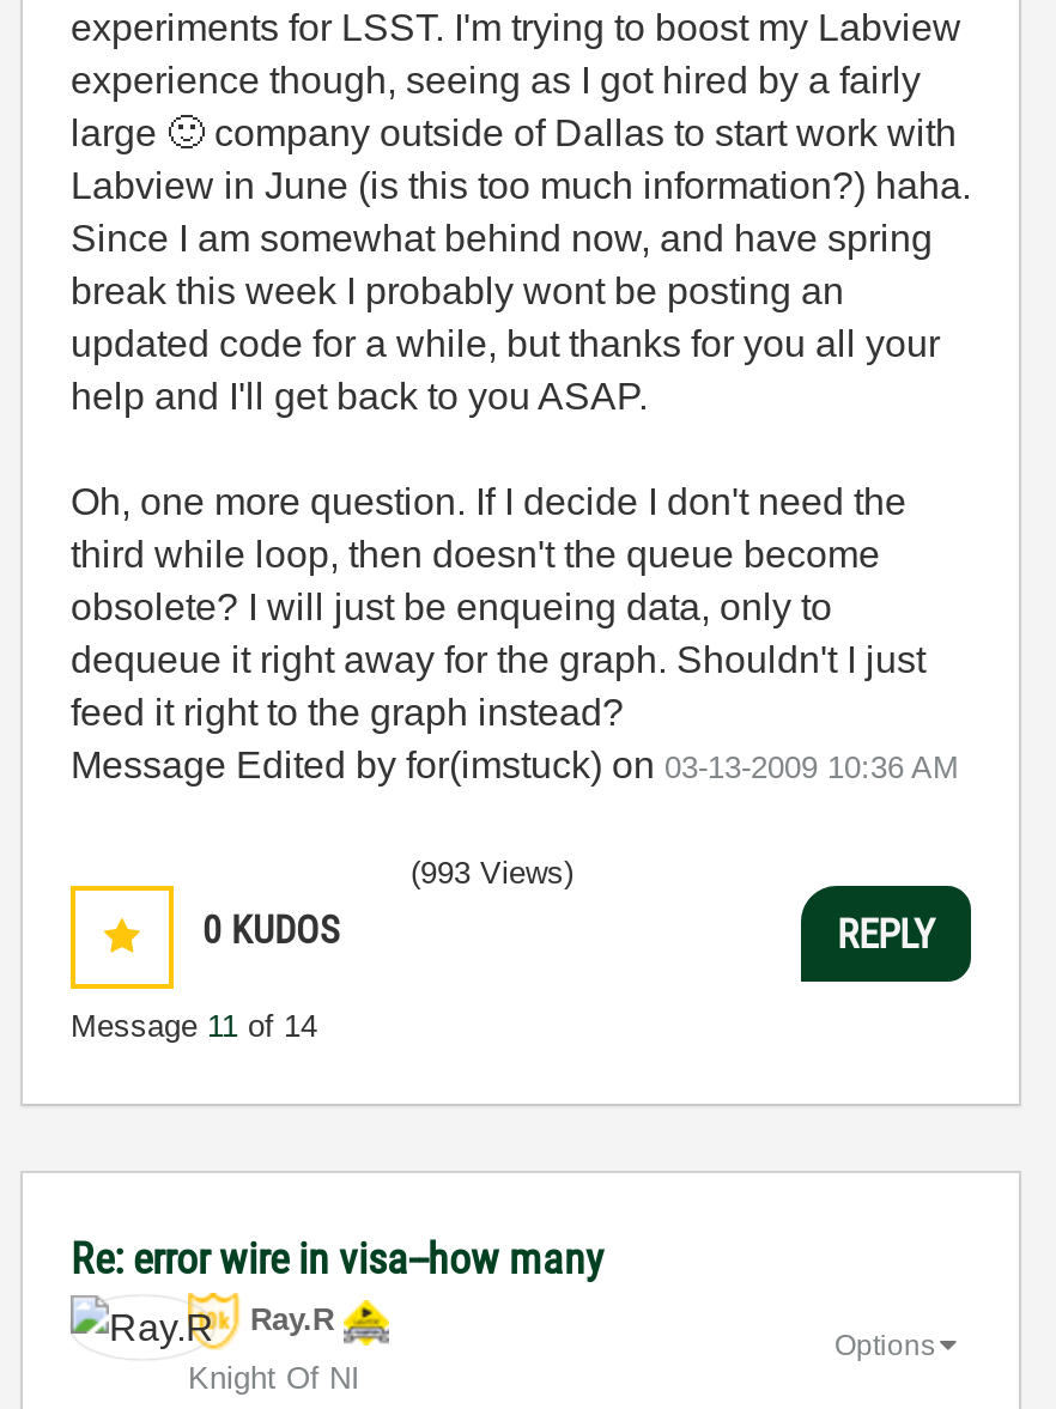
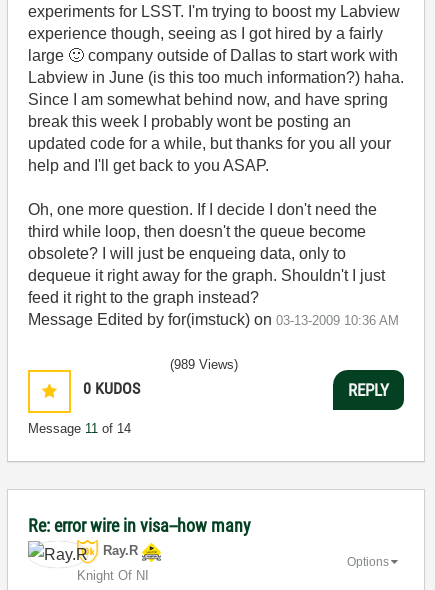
[411,855,573,891] (993 Views) -> [170,357,238,372] (989 Views)

